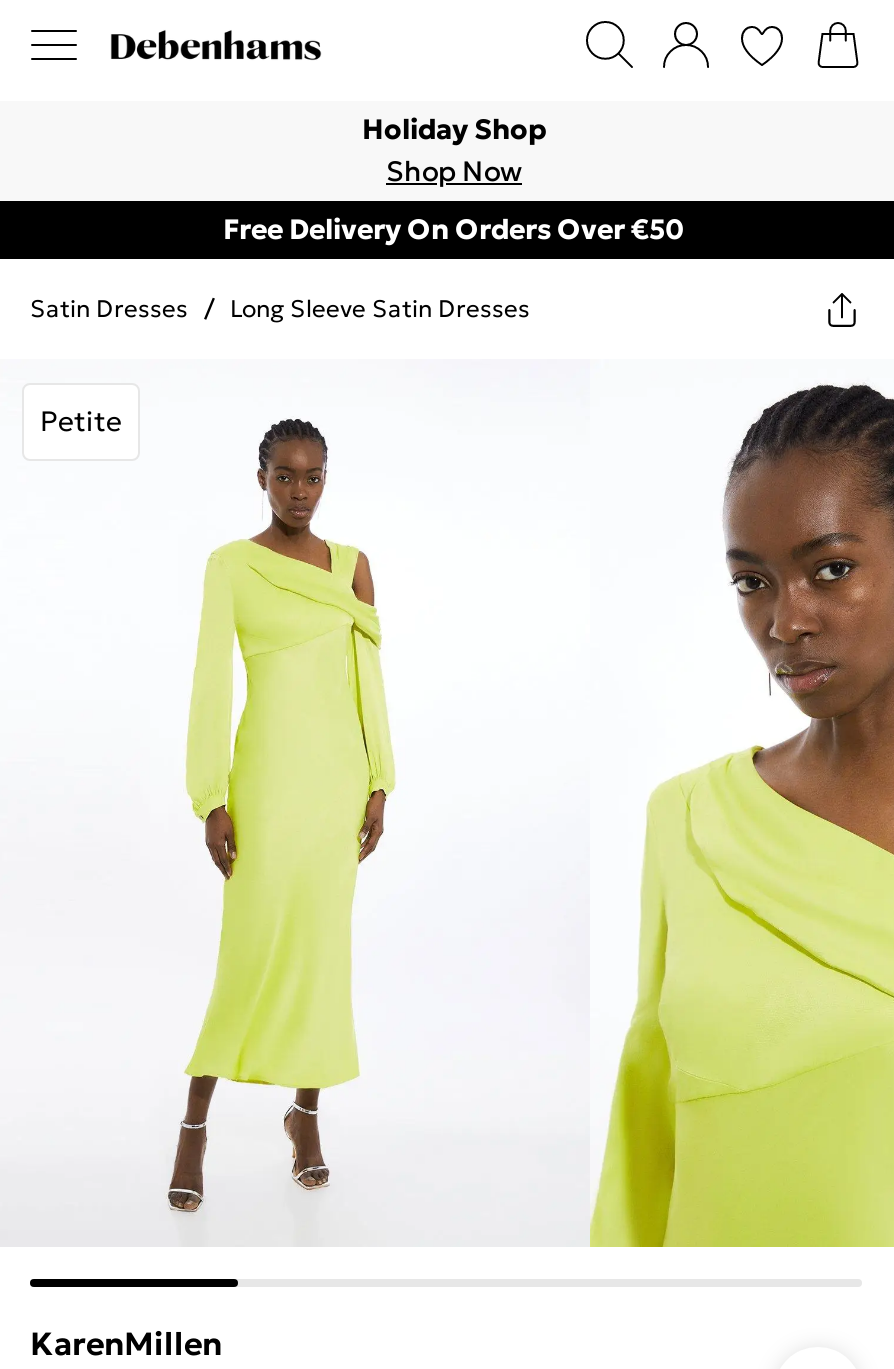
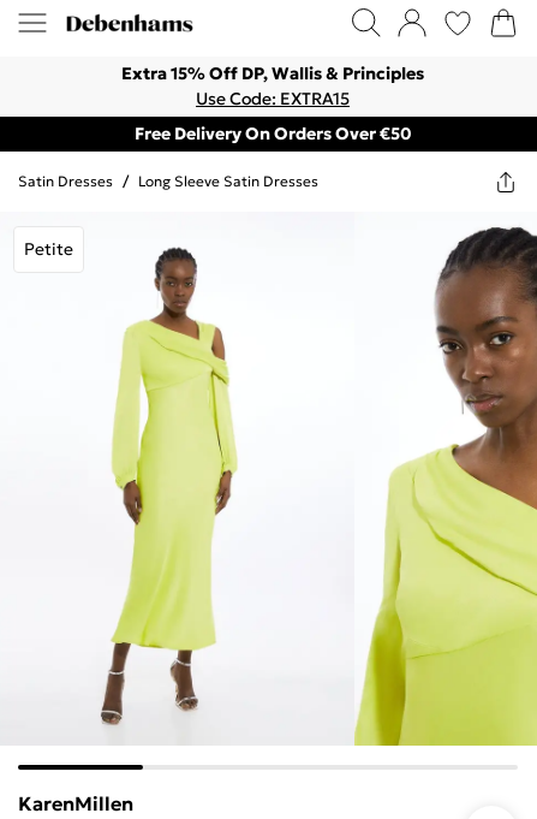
[362,111,546,189] Holiday Shop | Shop Now -> [121,63,424,109] Extra 15% Off DP, Wallis & Principles | Use Code: EXTRA15

